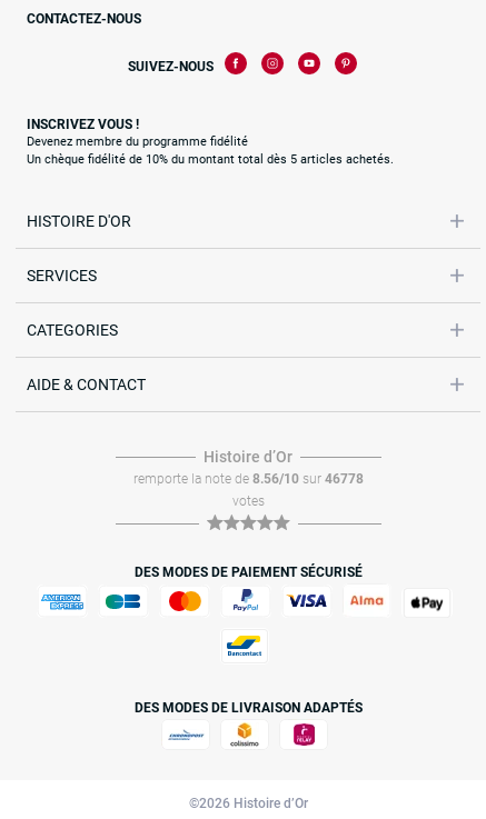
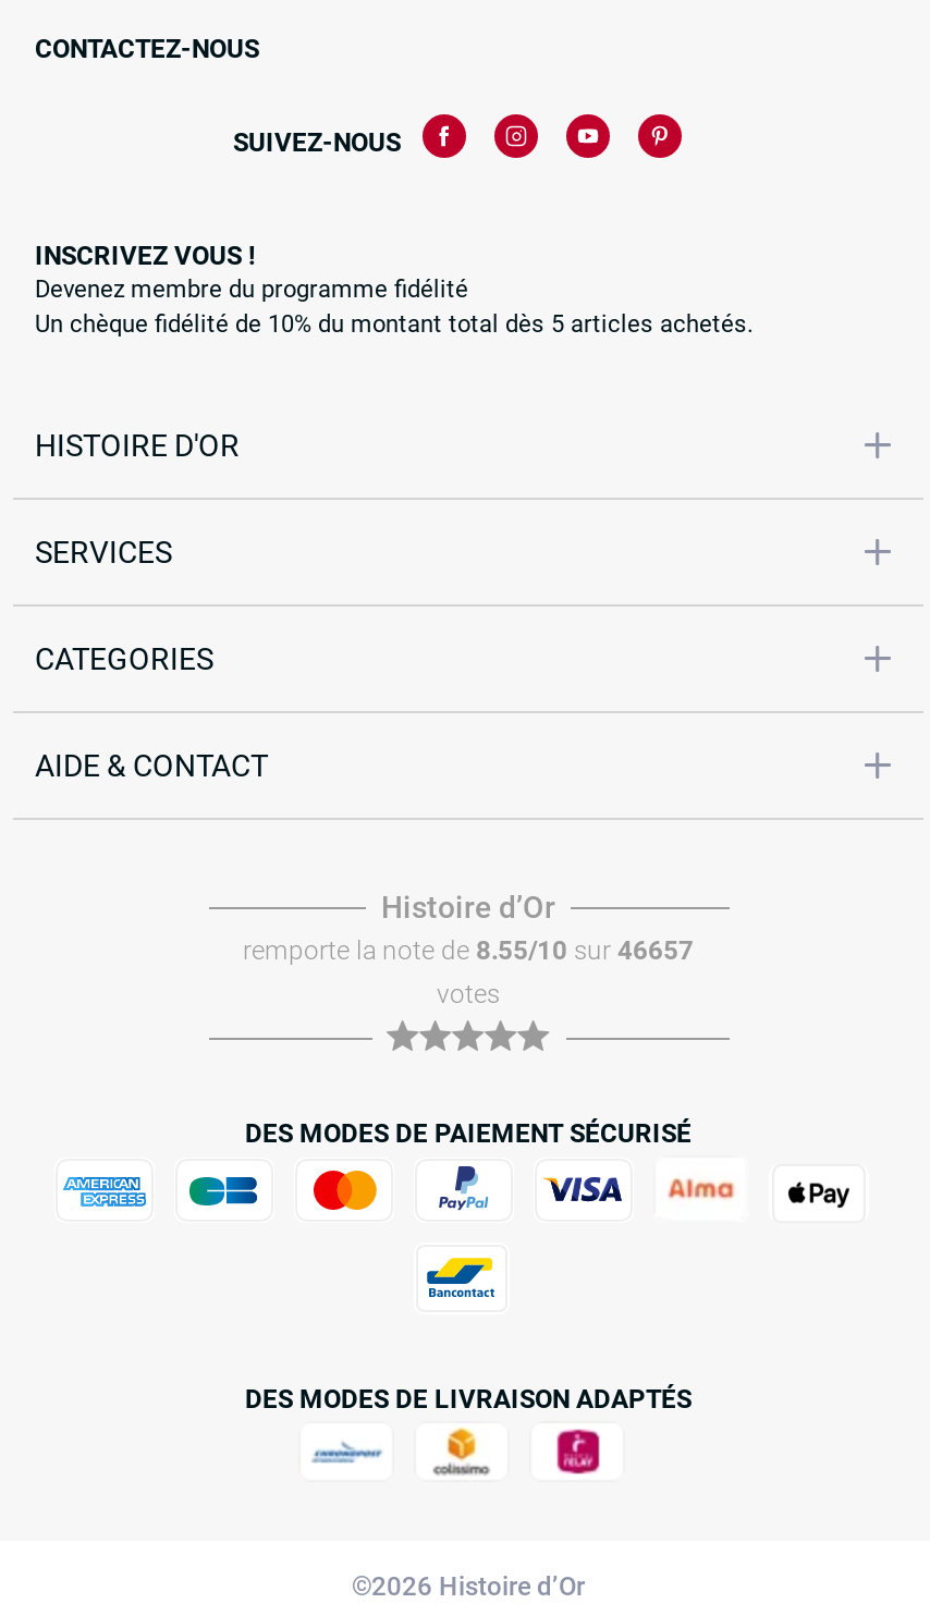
[133,471,363,487] remporte la note de 8.56/10 sur 46778 -> [243,935,694,966] remporte la note de 8.55/10 sur 46657

